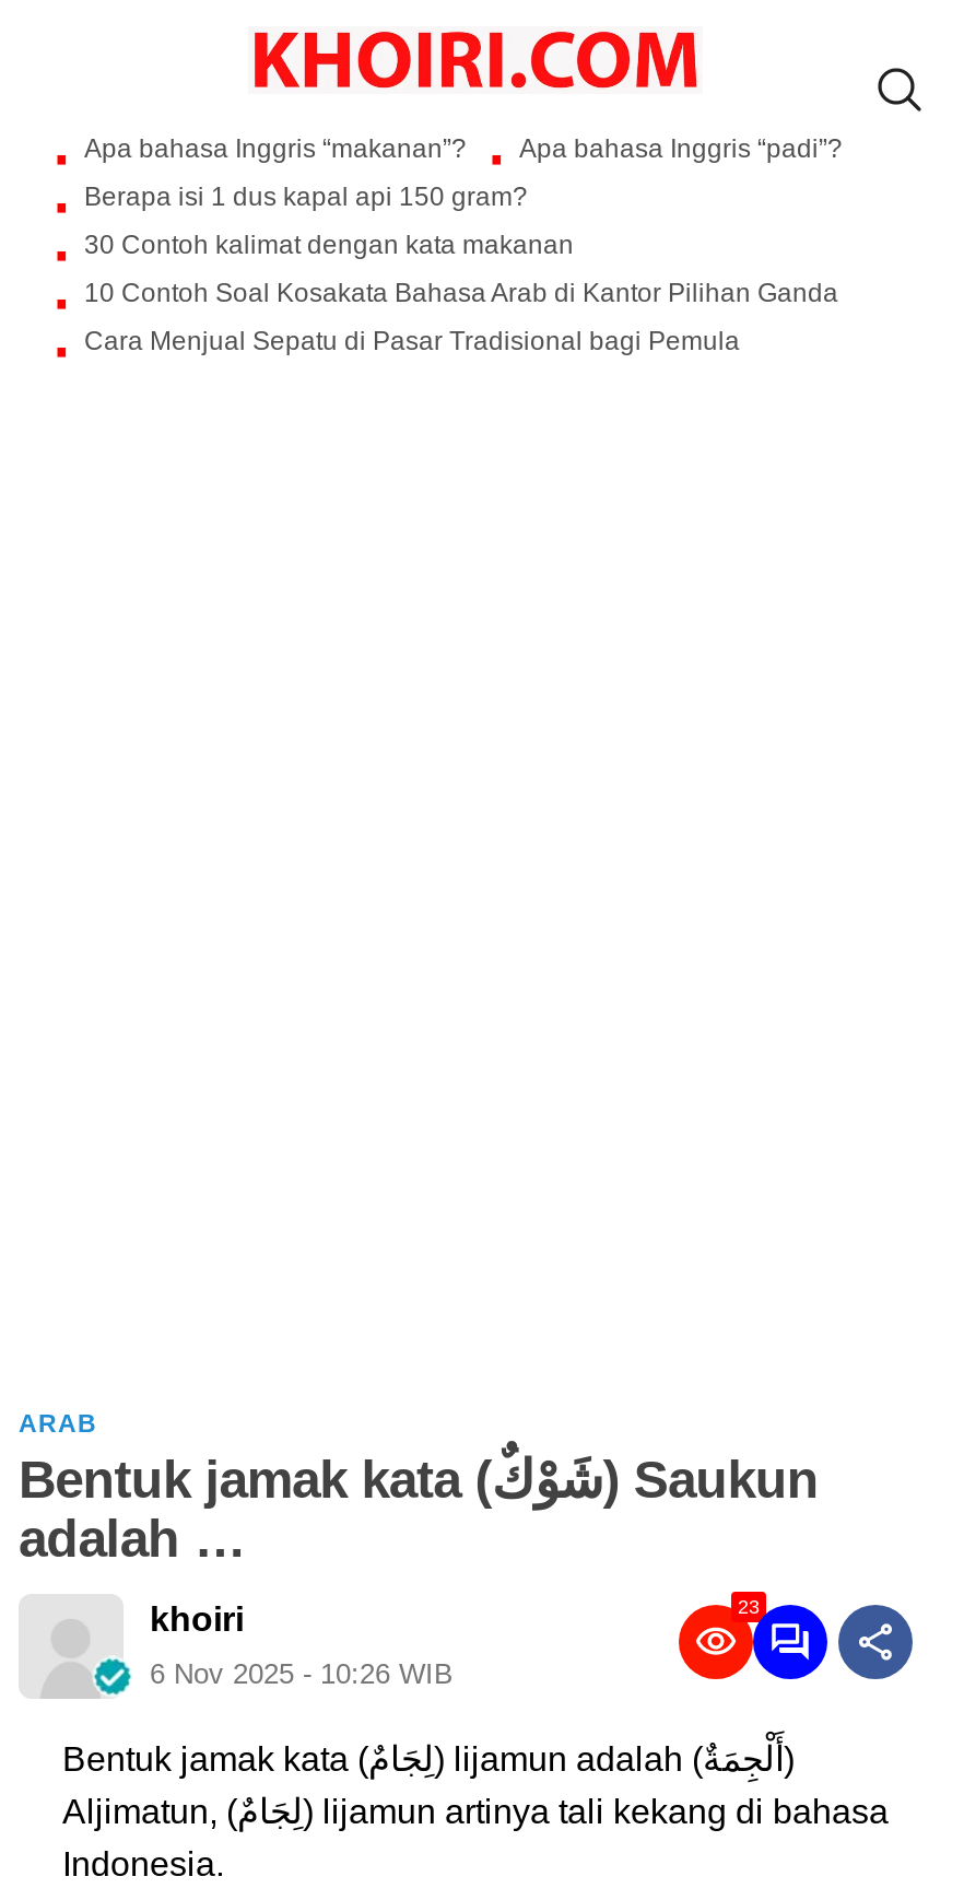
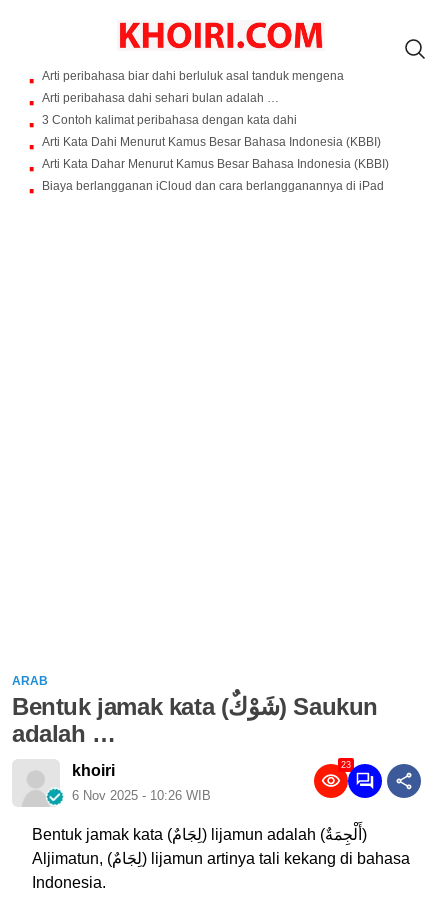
[84,134,843,357] Apa bahasa Inggris “makanan”? | Apa bahasa Inggris “padi”? | Berapa isi 1 dus kapal api 150 gram? | 30 Contoh kalimat dengan kata makanan | 10 Contoh Soal Kosakata Bahasa Arab di Kantor Pilihan Ganda | Cara Menjual Sepatu di Pasar Tradisional bagi Pemula -> [42,69,389,193] Arti peribahasa biar dahi berluluk asal tanduk mengena | Arti peribahasa dahi sehari bulan adalah … | 3 Contoh kalimat peribahasa dengan kata dahi | Arti Kata Dahi Menurut Kamus Besar Bahasa Indonesia (KBBI) | Arti Kata Dahar Menurut Kamus Besar Bahasa Indonesia (KBBI) | Biaya berlangganan iCloud dan cara berlangganannya di iPad

